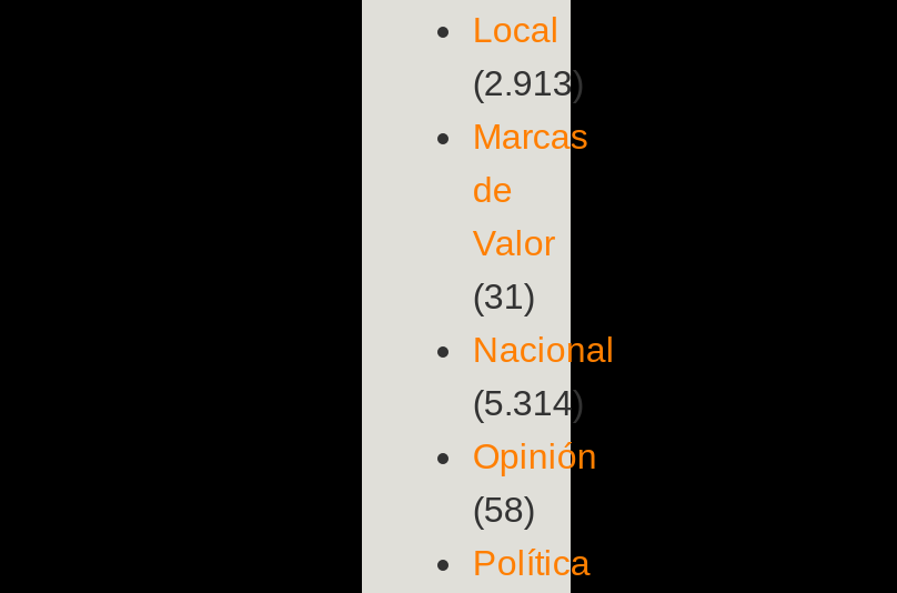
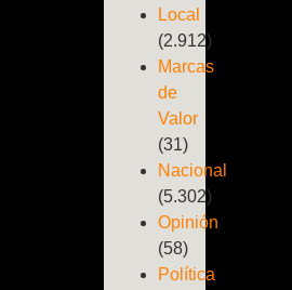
[473,65,584,103] (2.913) -> [158,32,212,50] (2.912)
[473,385,584,423] (5.314) -> [158,188,212,206] (5.302)

